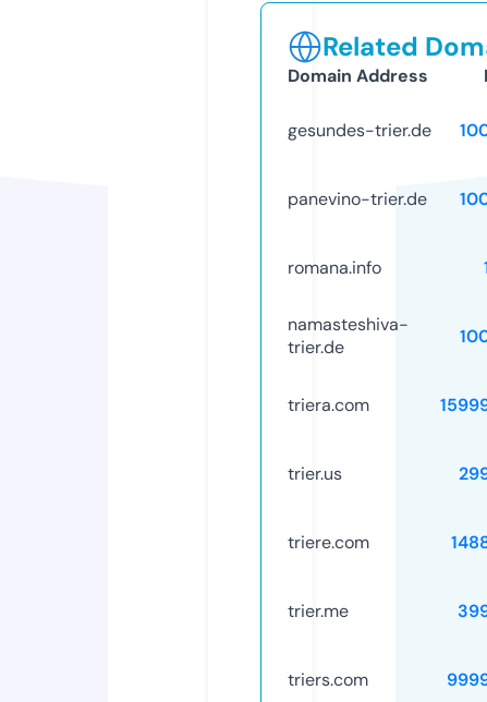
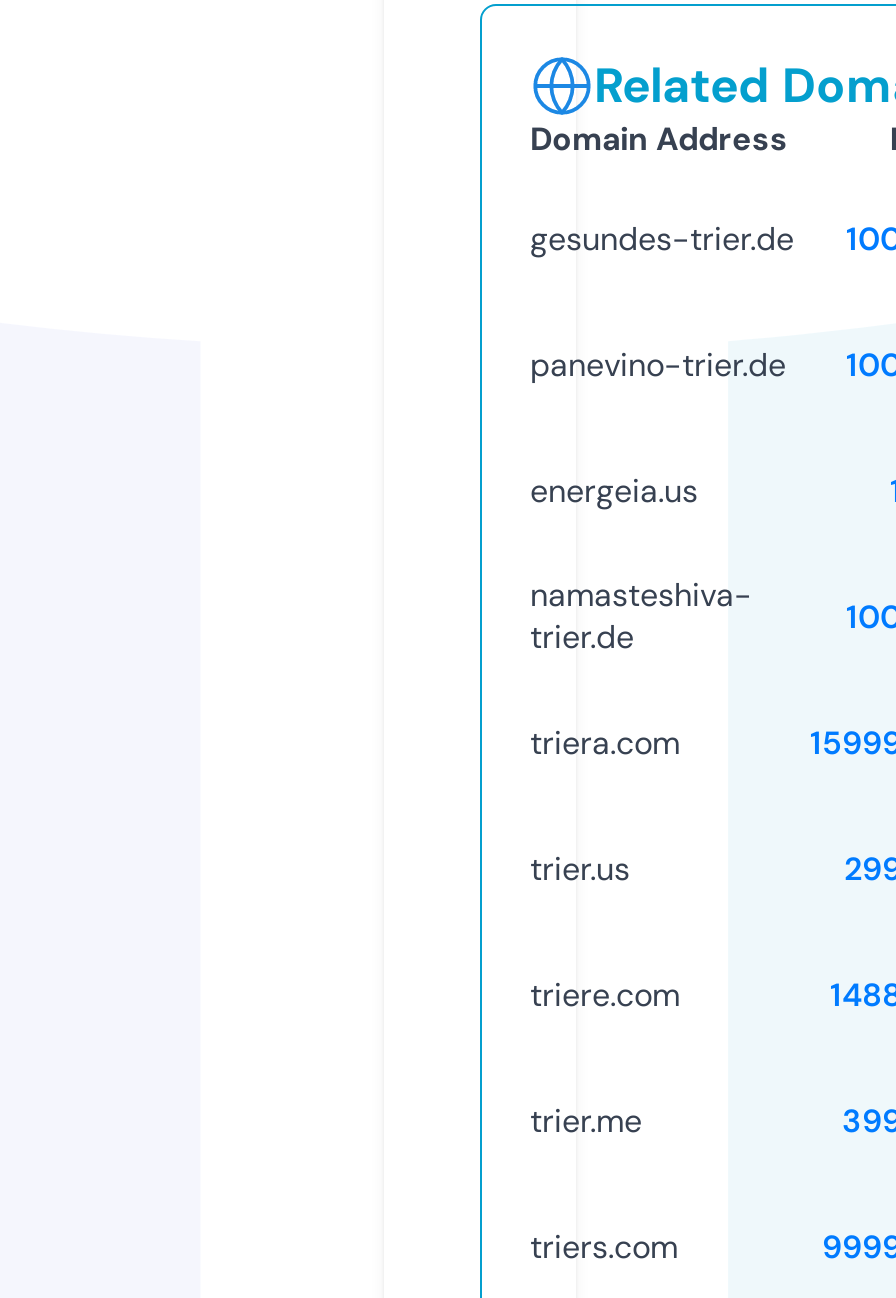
[288,256,381,279] romana.info -> [530,470,698,512] energeia.us

